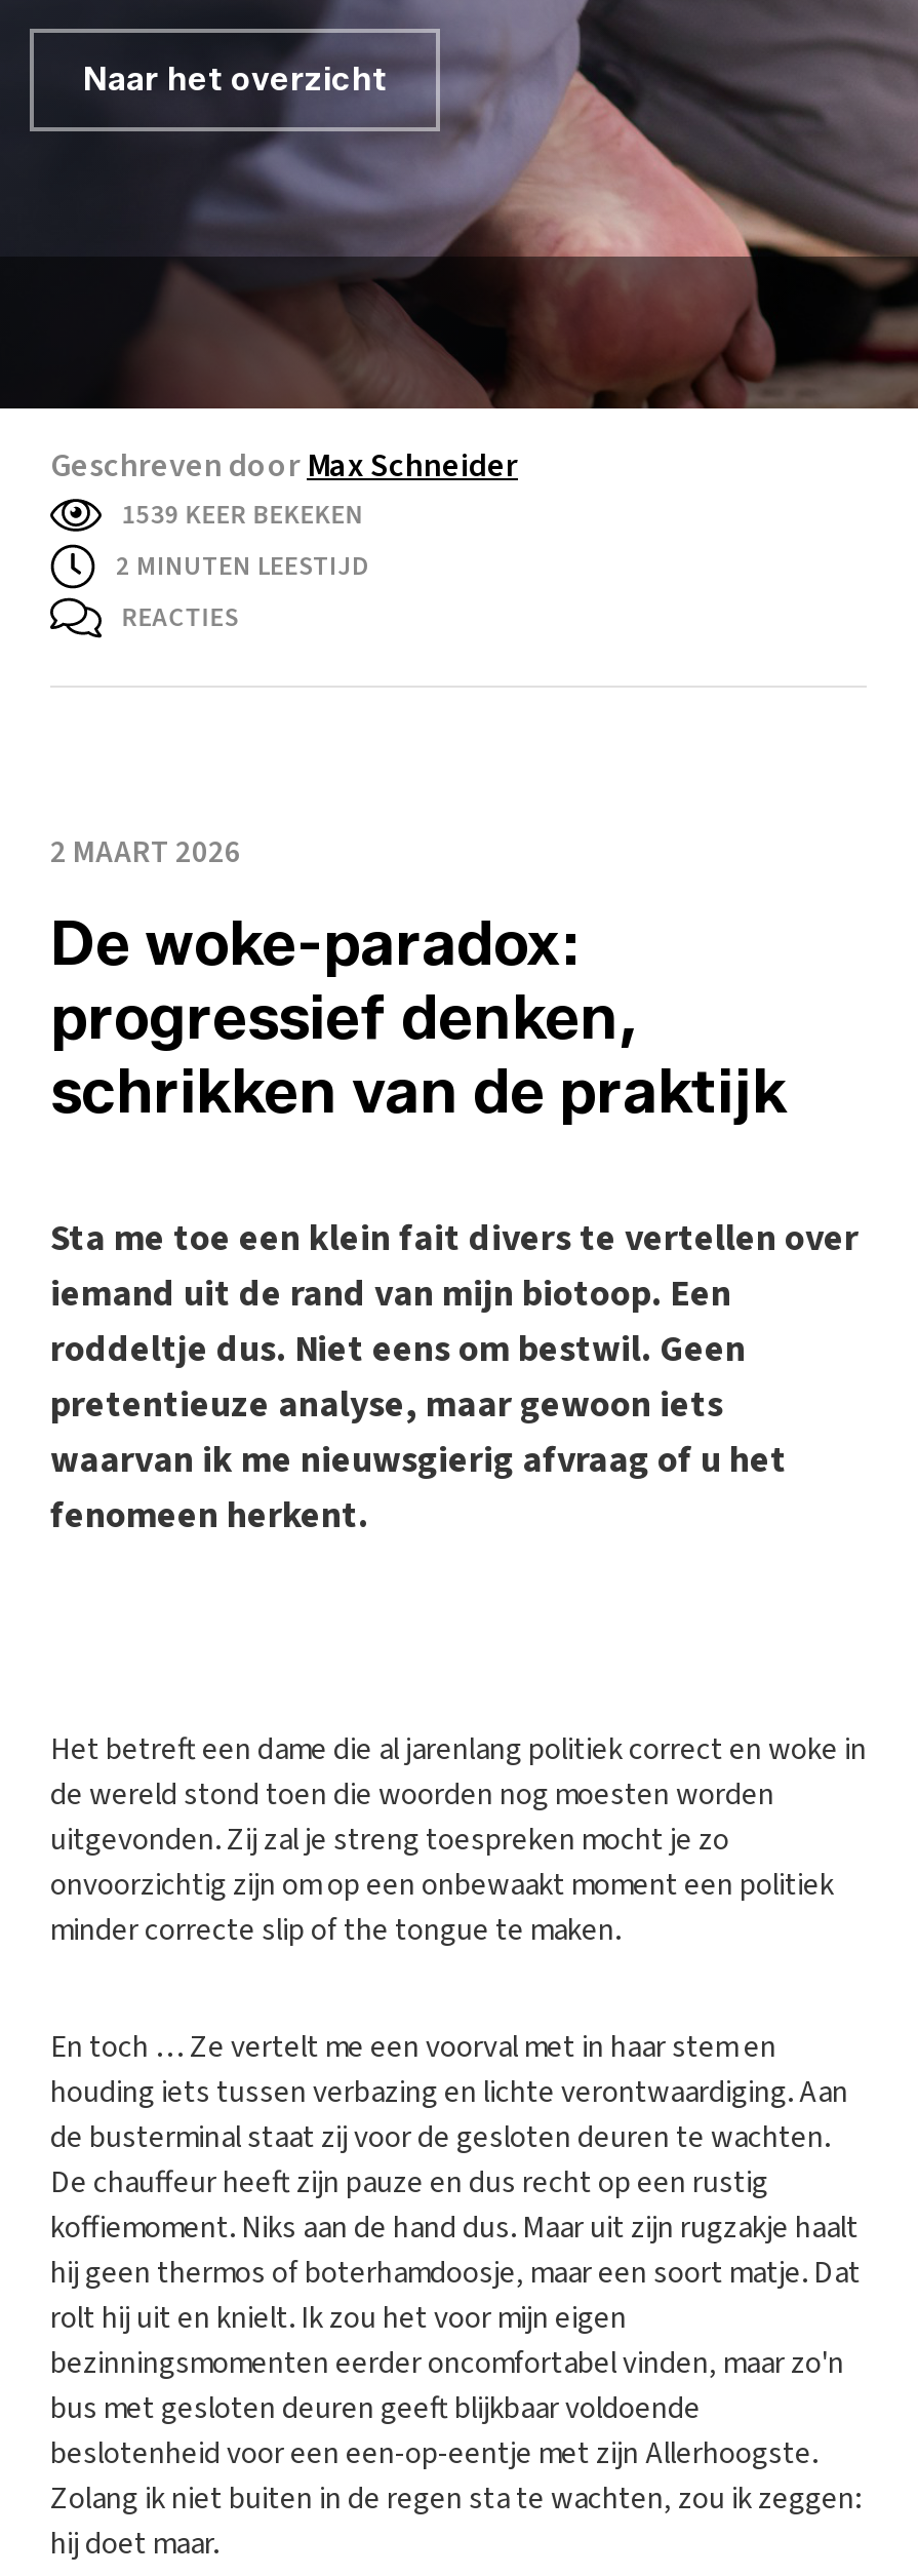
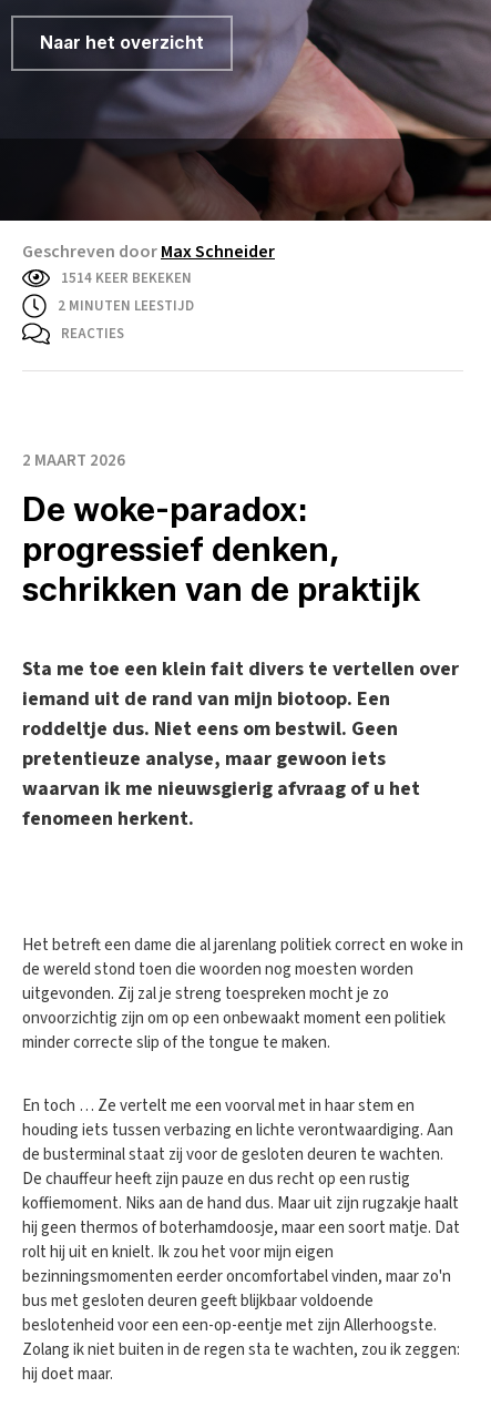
[122,497,364,534] 1539 KEER BEKEKEN -> [61,268,192,288] 1514 KEER BEKEKEN

